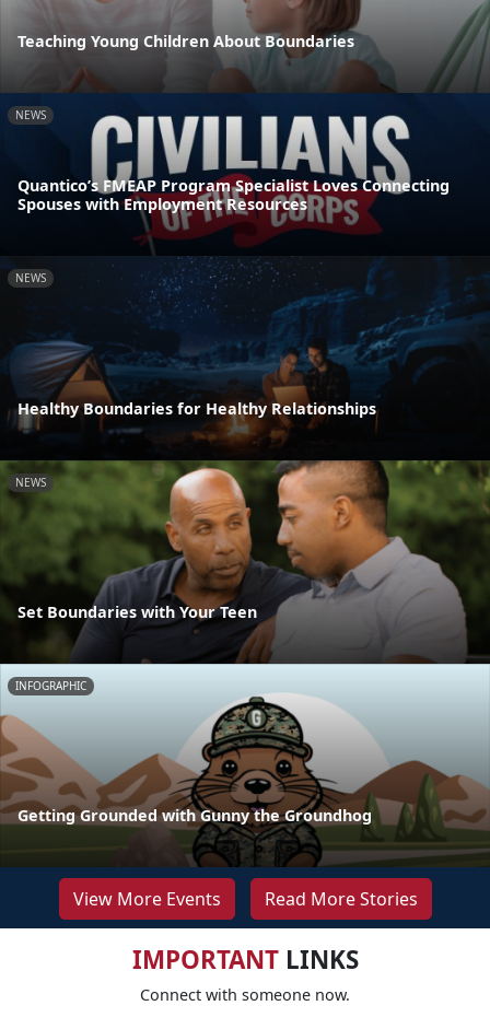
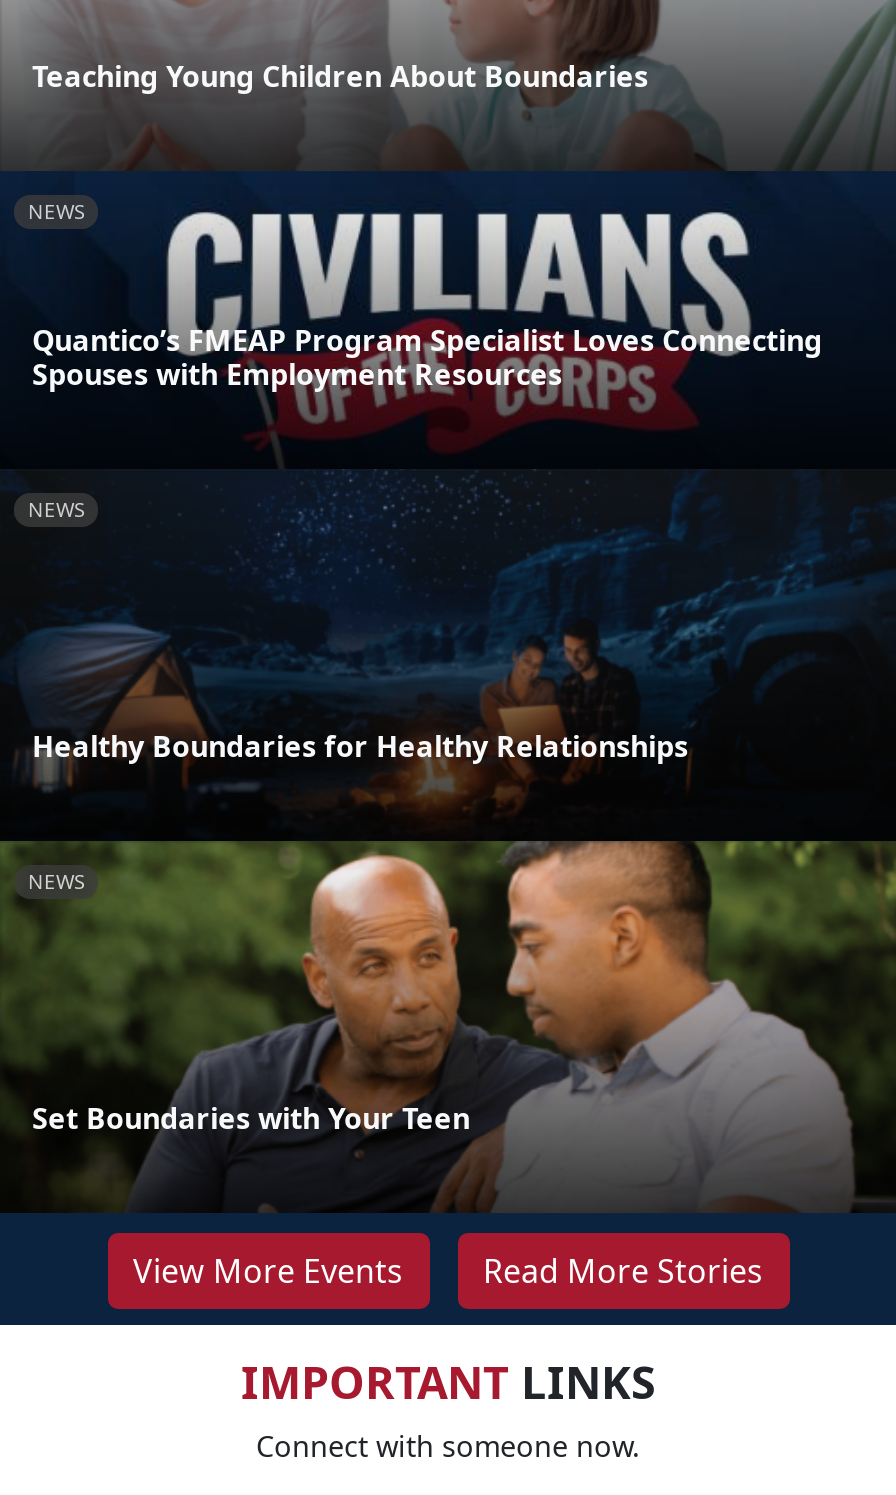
[3,663,487,867] [image] | INFOGRAPHIC -> none
[17,805,372,826] Getting Grounded with Gunny the Groundhog -> none

